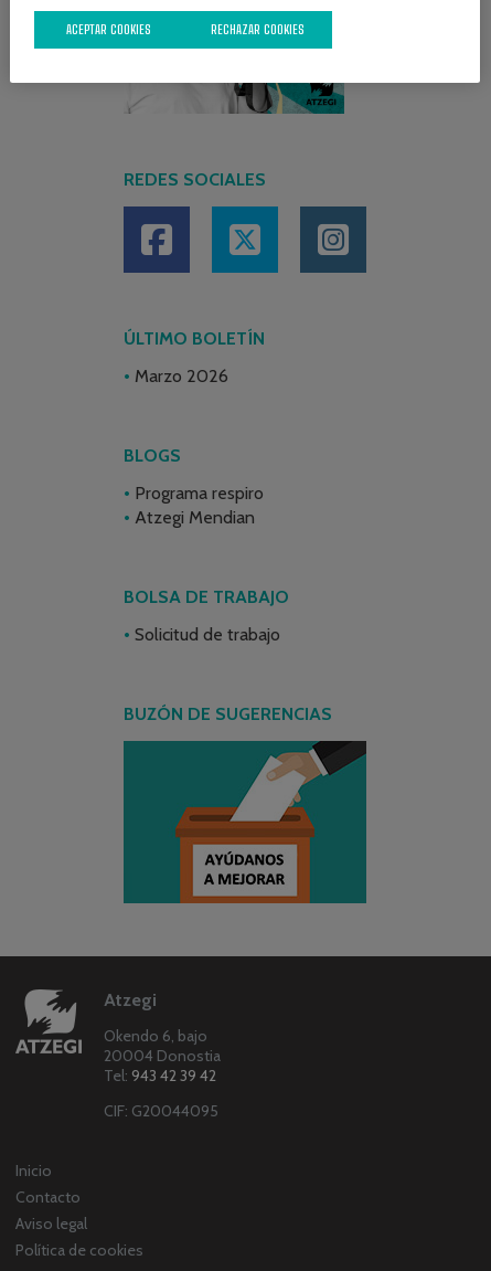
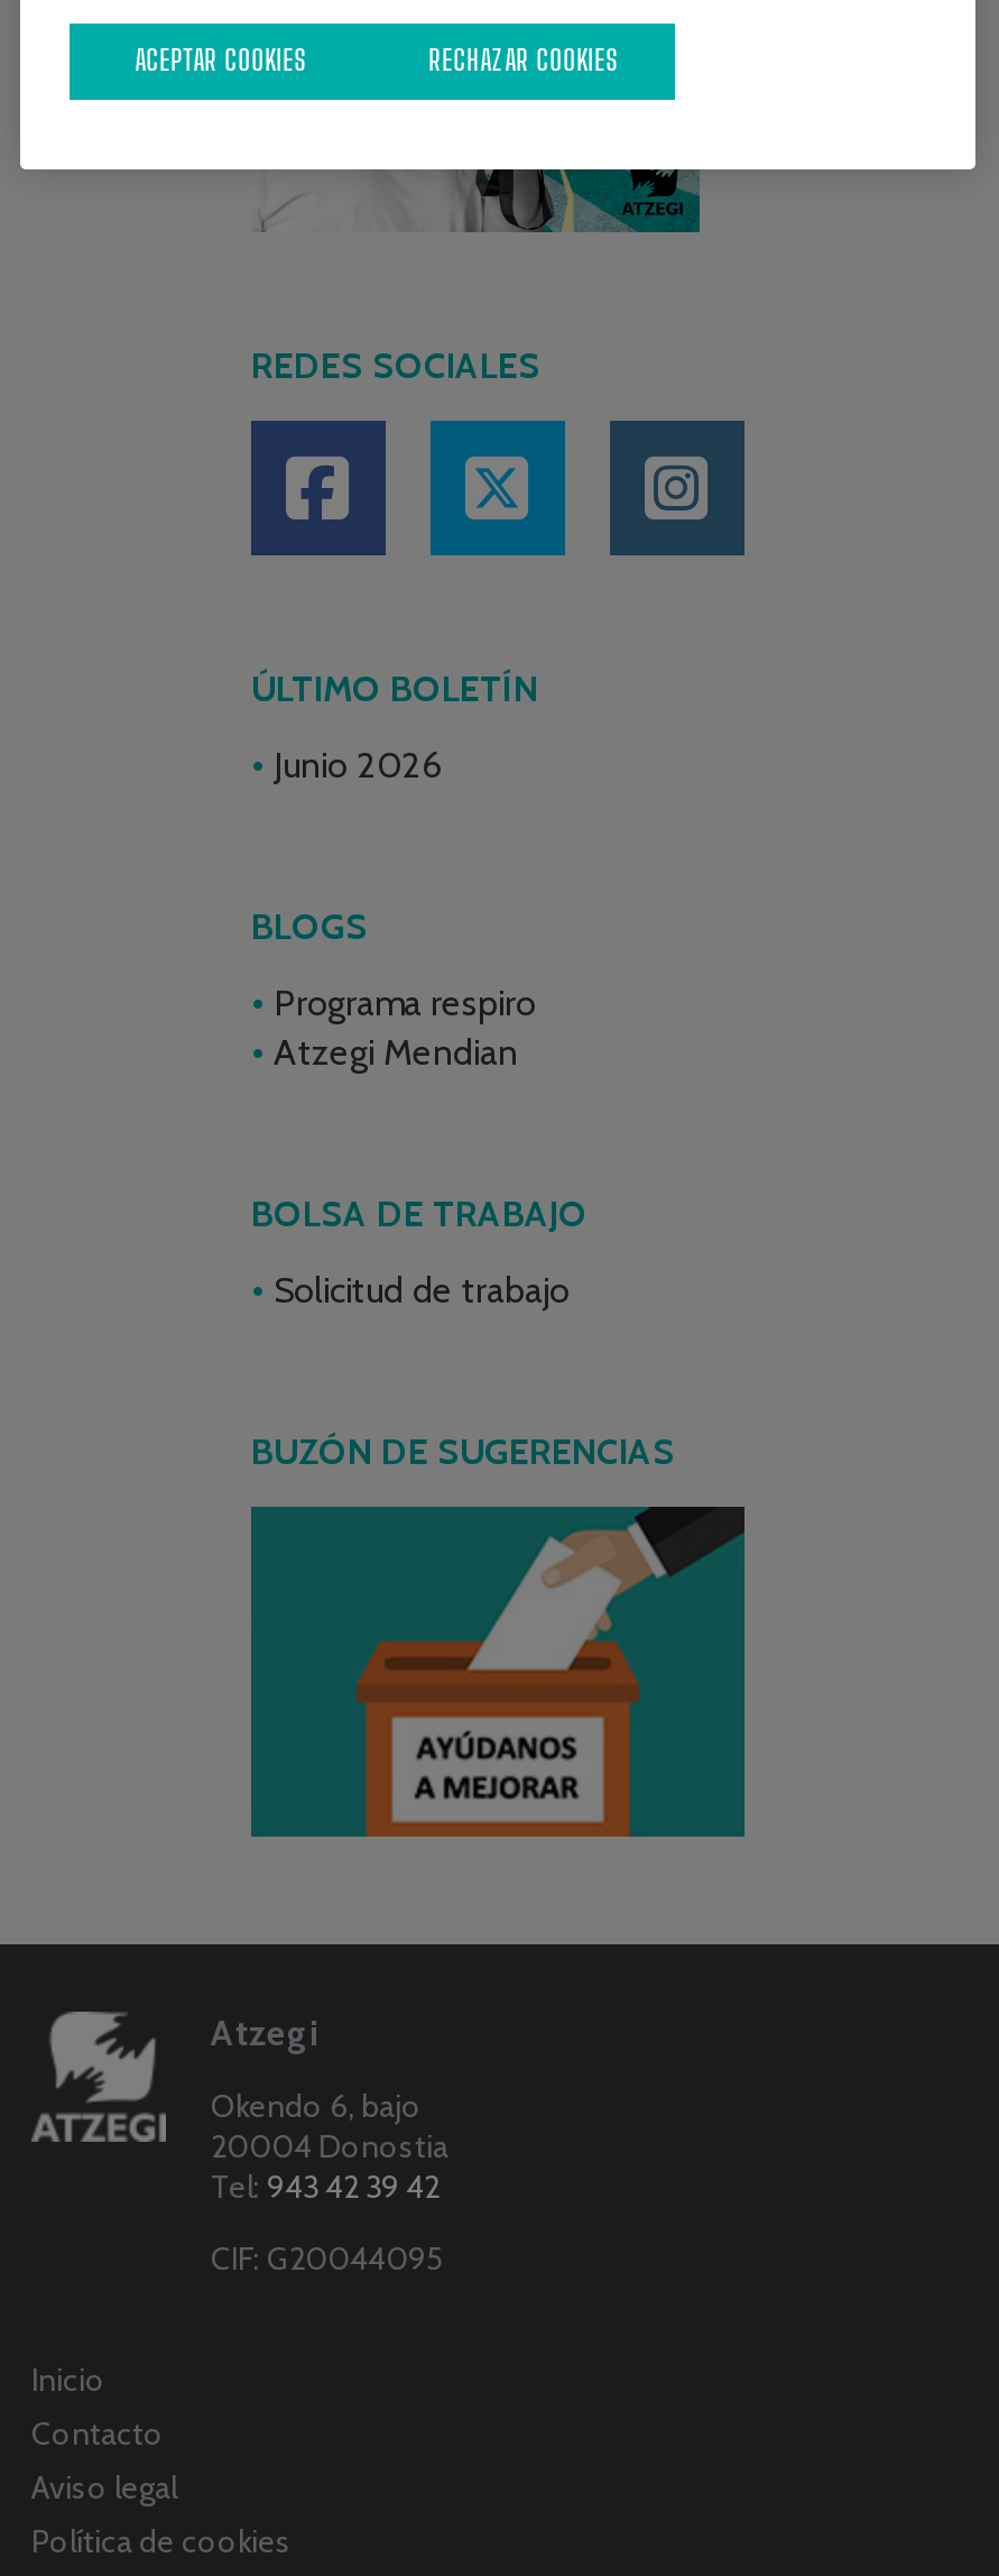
[135,366,228,386] Marzo 2026 -> [274,744,442,786] Junio 2026

